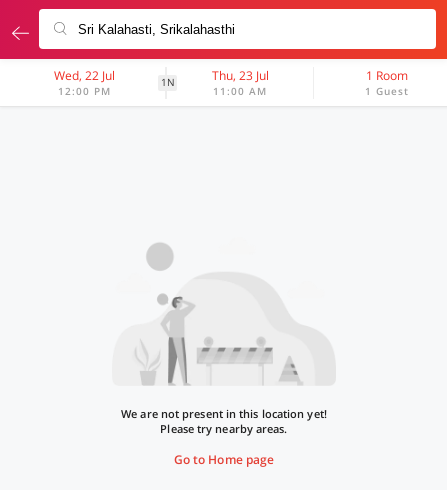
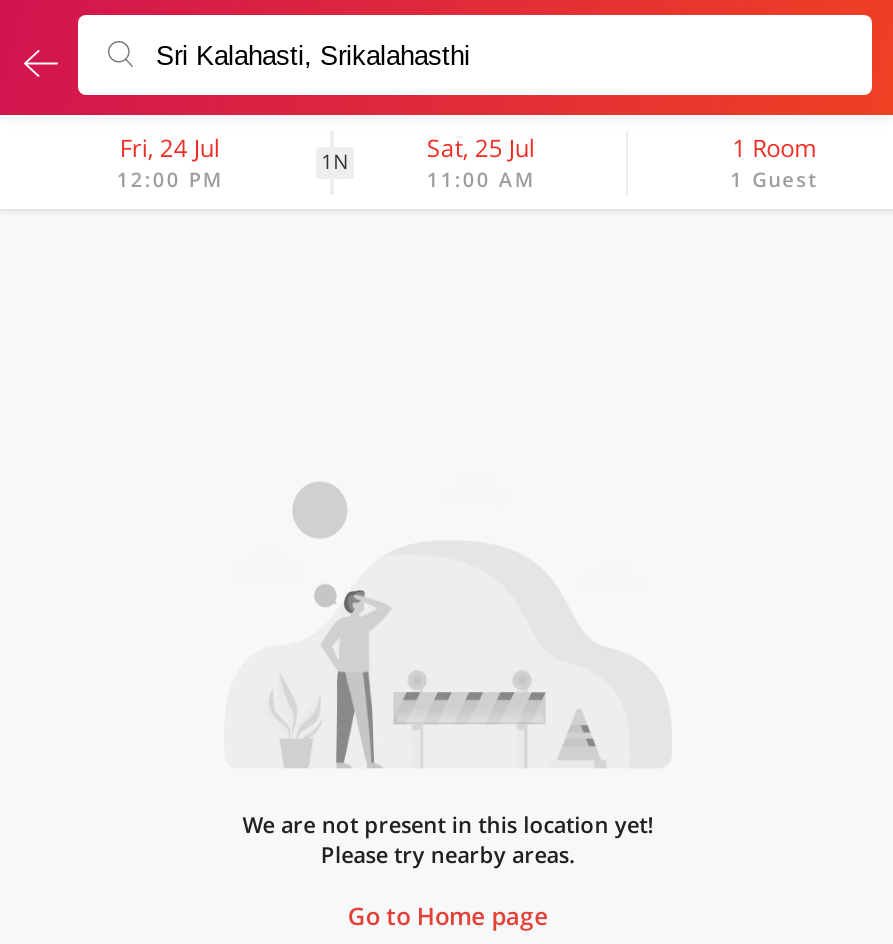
[54,67,115,84] Wed, 22 Jul -> [120,131,220,165] Fri, 24 Jul
[212,67,269,84] Thu, 23 Jul -> [427,131,535,165] Sat, 25 Jul

